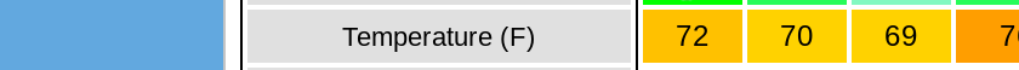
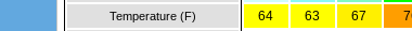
[676,19,710,53] 72 -> [259,9,274,24] 64
[780,19,814,53] 70 -> [305,9,320,24] 63
[884,19,918,53] 69 -> [352,9,367,24] 67

